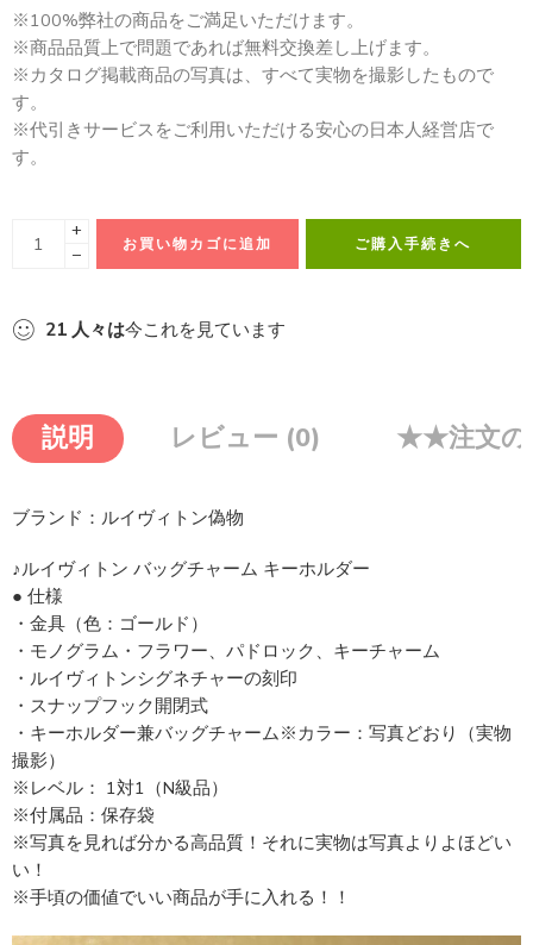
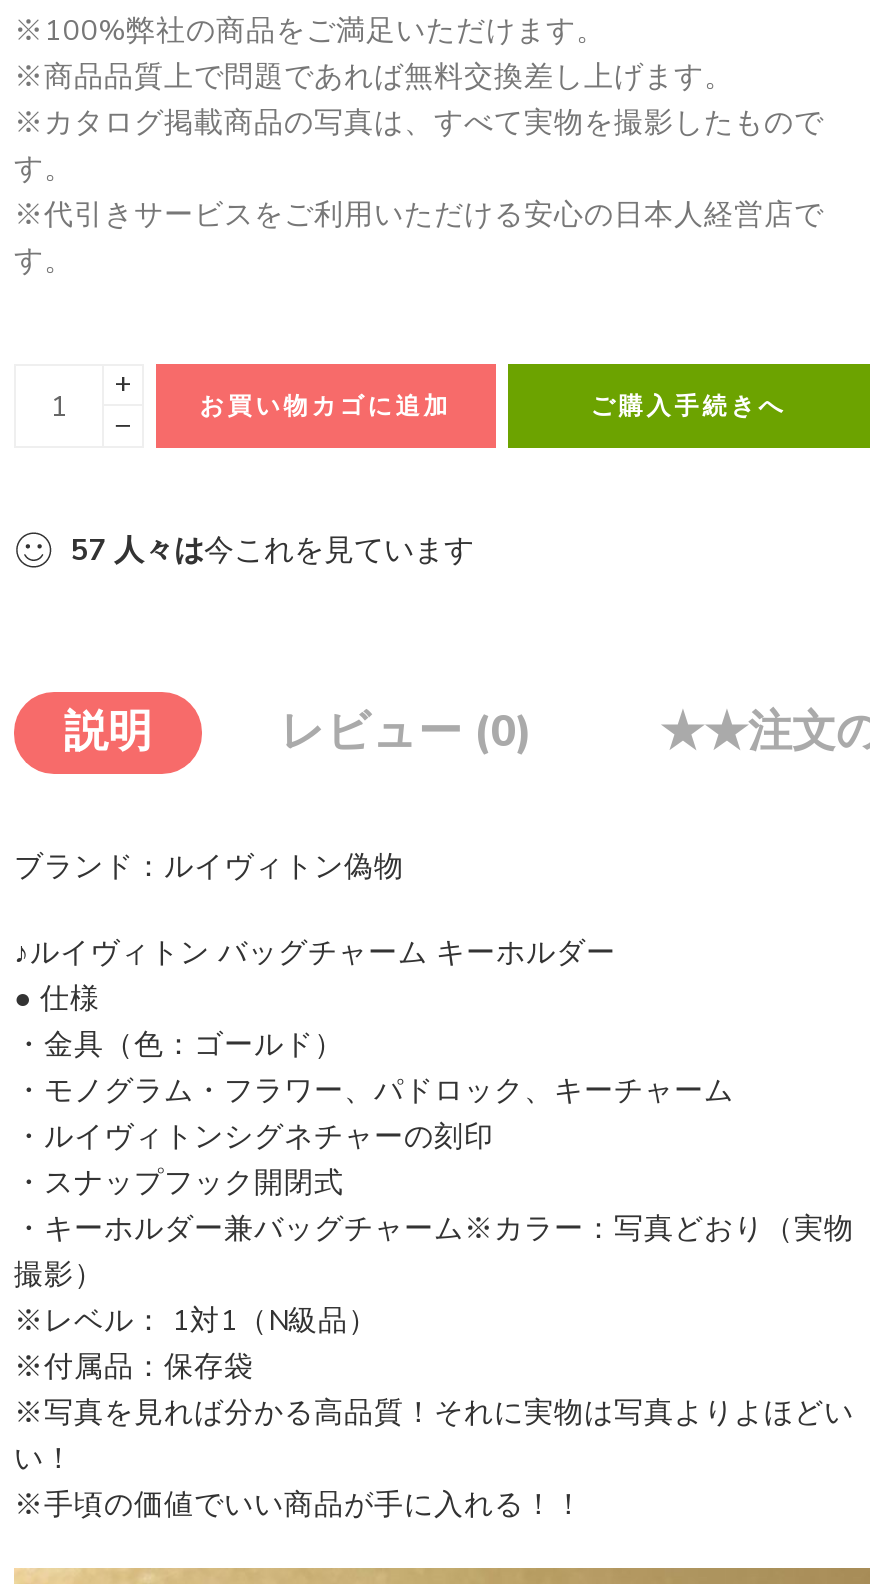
[45,318,286,342] 21 人々は今これを見ています -> [70,530,474,570] 57 人々は今これを見ています

